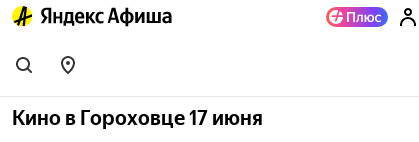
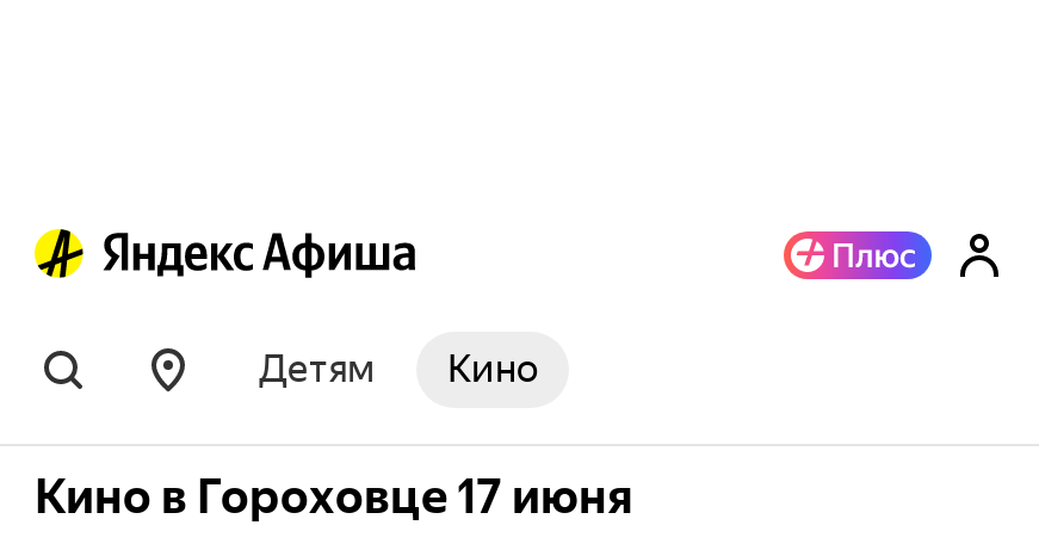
none -> [259,346,538,391] Детям | Кино

